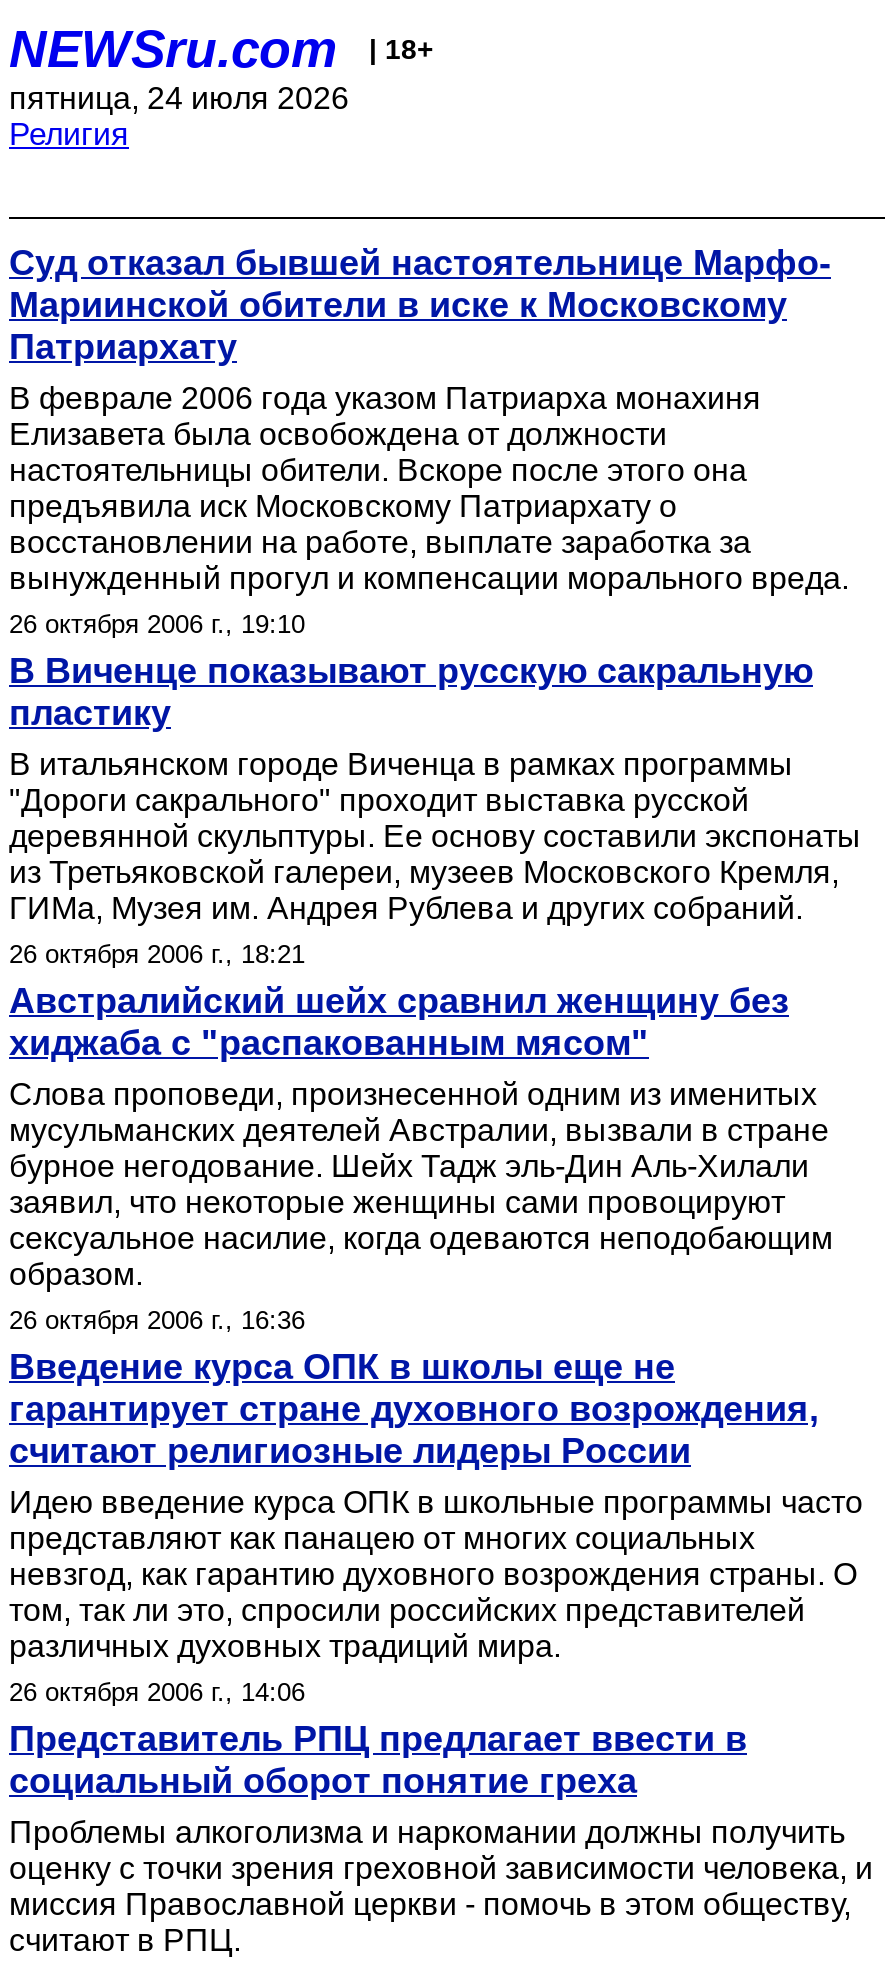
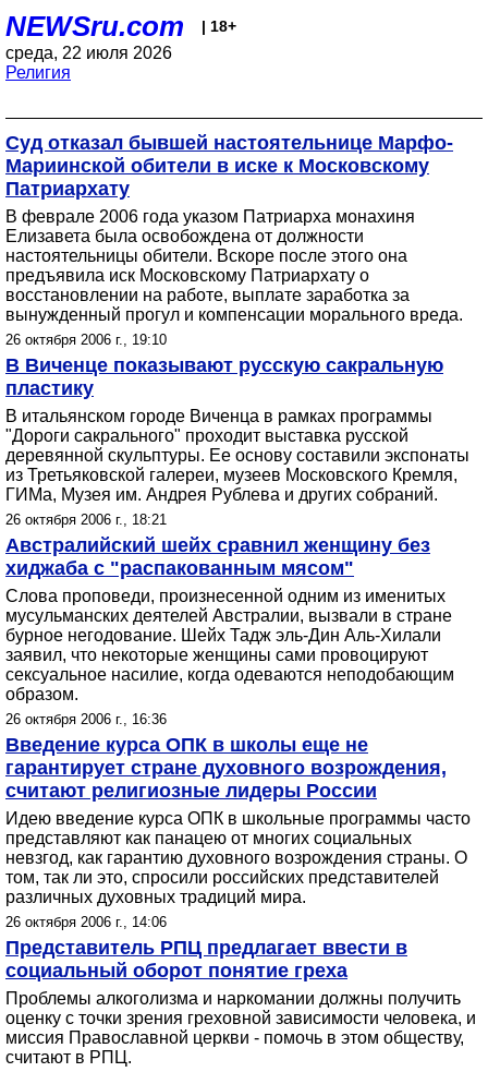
[9,81,349,115] пятница, 24 июля 2026 -> [5,44,172,62] среда, 22 июля 2026

